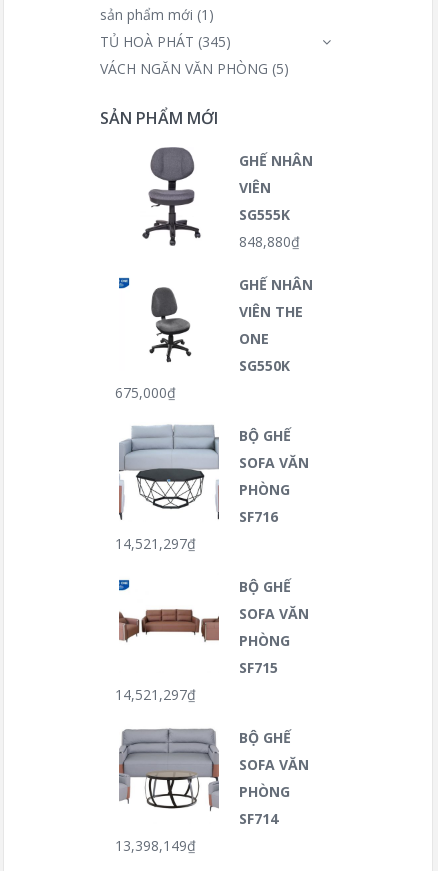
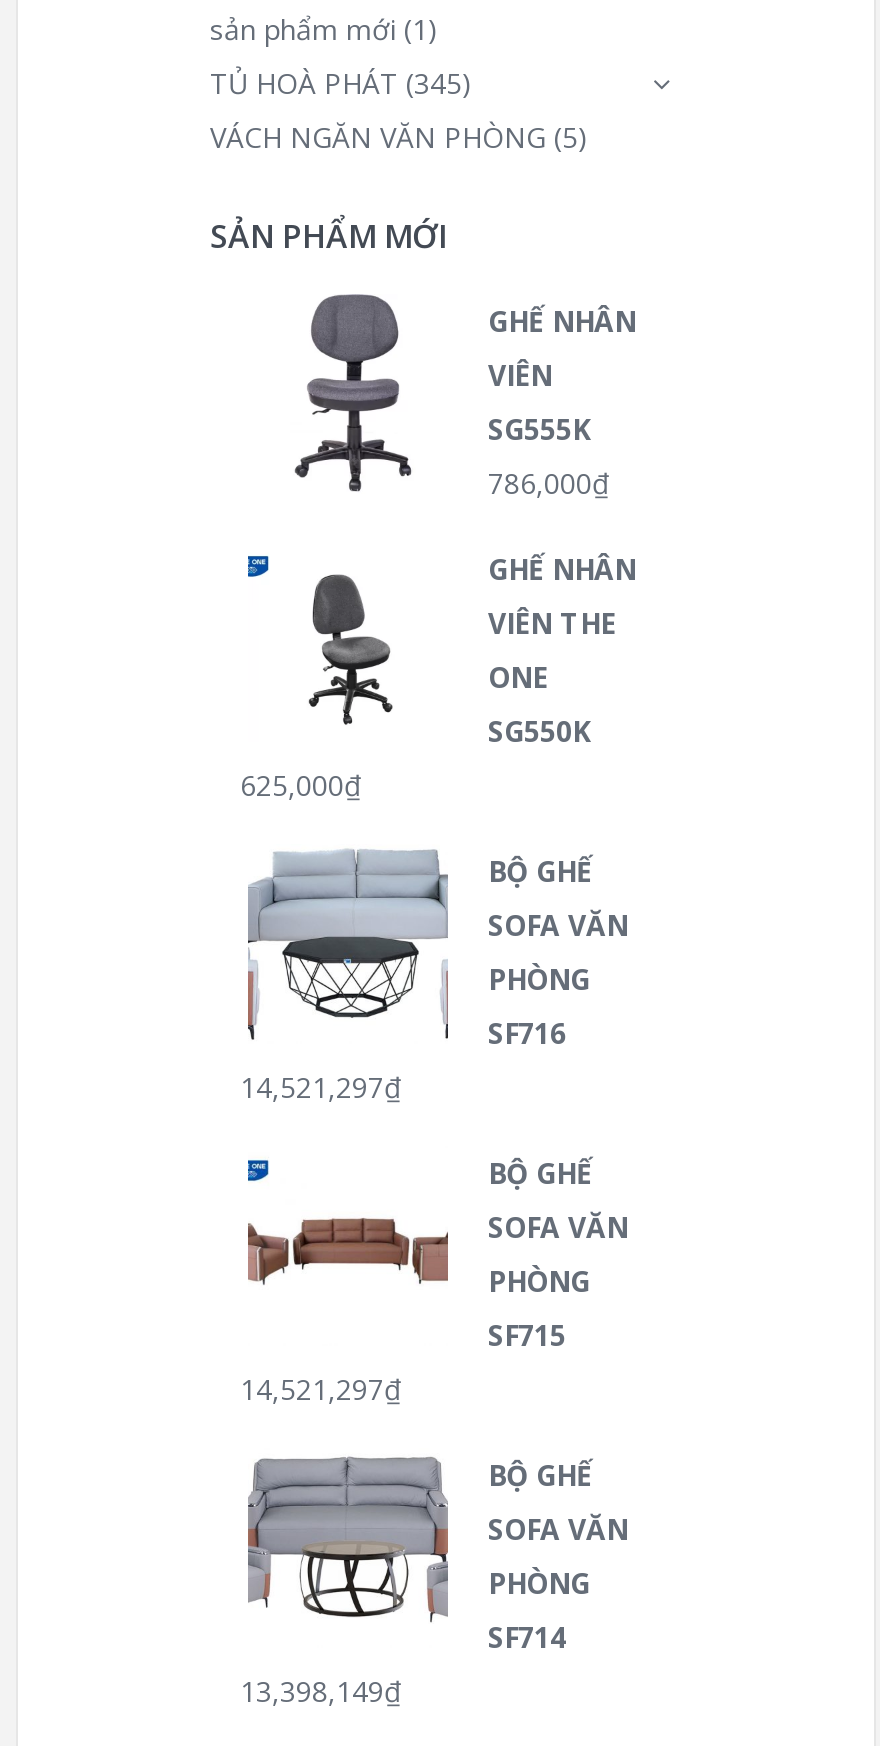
[239,232,300,251] 848,880₫ -> [488,464,610,502] 786,000₫
[115,383,176,402] 675,000₫ -> [240,766,362,804] 625,000₫

